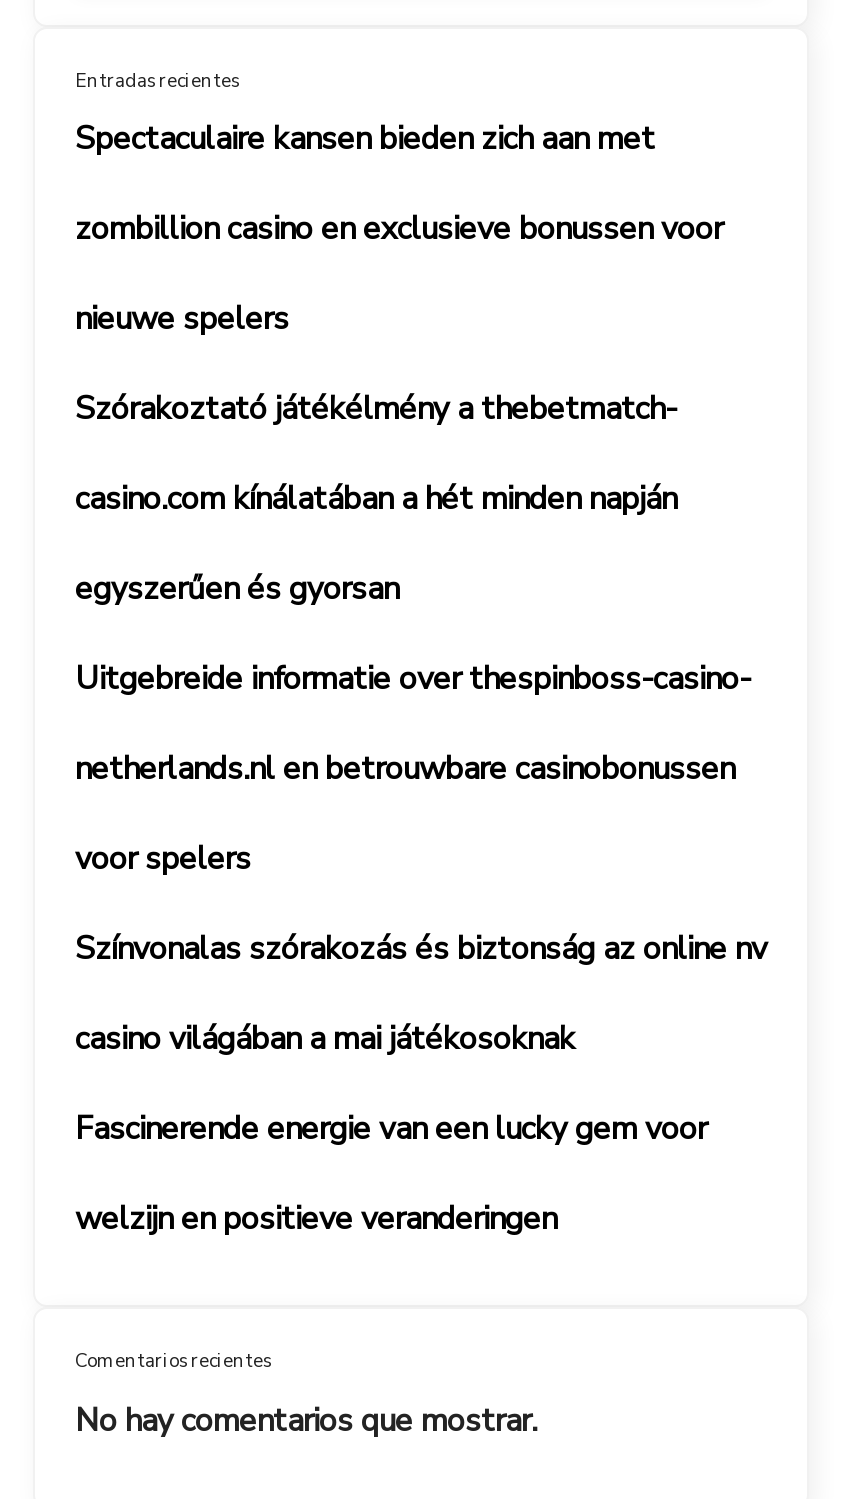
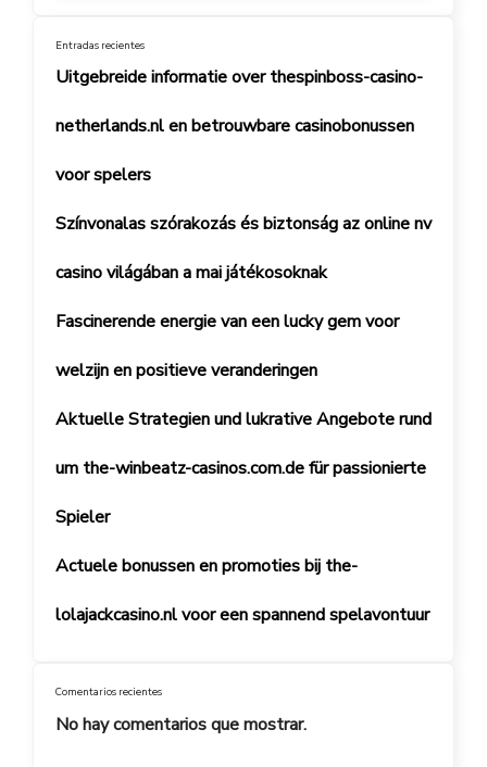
[75,118,723,612] Spectaculaire kansen bieden zich aan met | zombillion casino en exclusieve bonussen voor | nieuwe spelers | Szórakoztató játékélmény a thebetmatch- | casino.com kínálatában a hét minden napján | egyszerűen és gyorsan -> none
moved [75,658,767,1242] -> [55,66,432,383]: Uitgebreide informatie over thespinboss-casino- | netherlands.nl en betrouwbare casinobonussen | voor spelers | Színvonalas szórakozás és biztonság az online nv | casino világában a mai játékosoknak | Fascinerende energie van een lucky gem voor | welzijn en positieve veranderingen
none -> [55,408,432,627] Aktuelle Strategien und lukrative Angebote rund | um the-winbeatz-casinos.com.de für passionierte | Spieler | Actuele bonussen en promoties bij the- | lolajackcasino.nl voor een spannend spelavontuur

